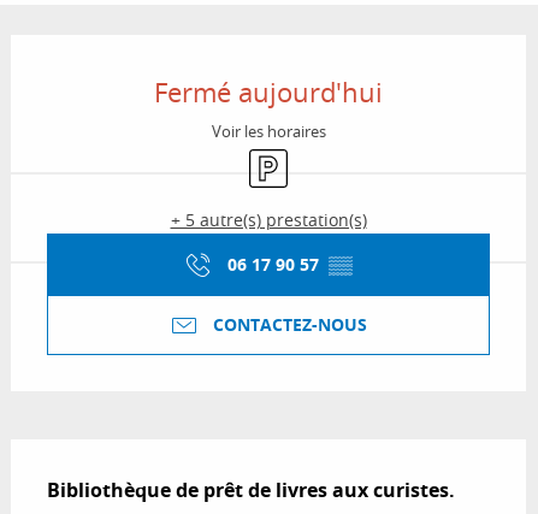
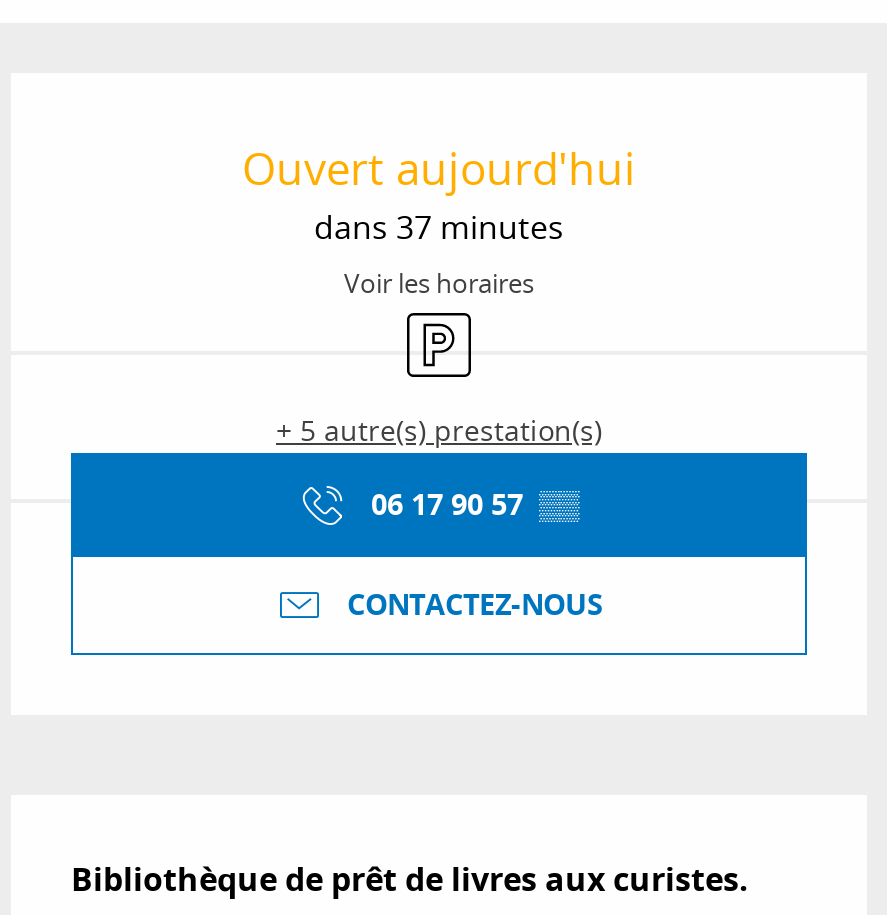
[154,75,383,110] Fermé aujourd'hui -> [242,139,636,249] Ouvert aujourd'hui | dans 37 minutes

